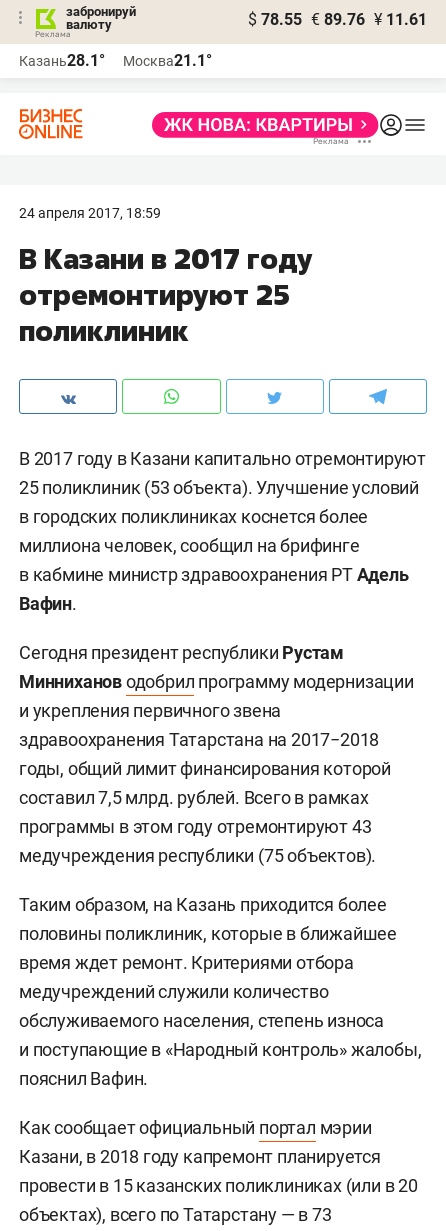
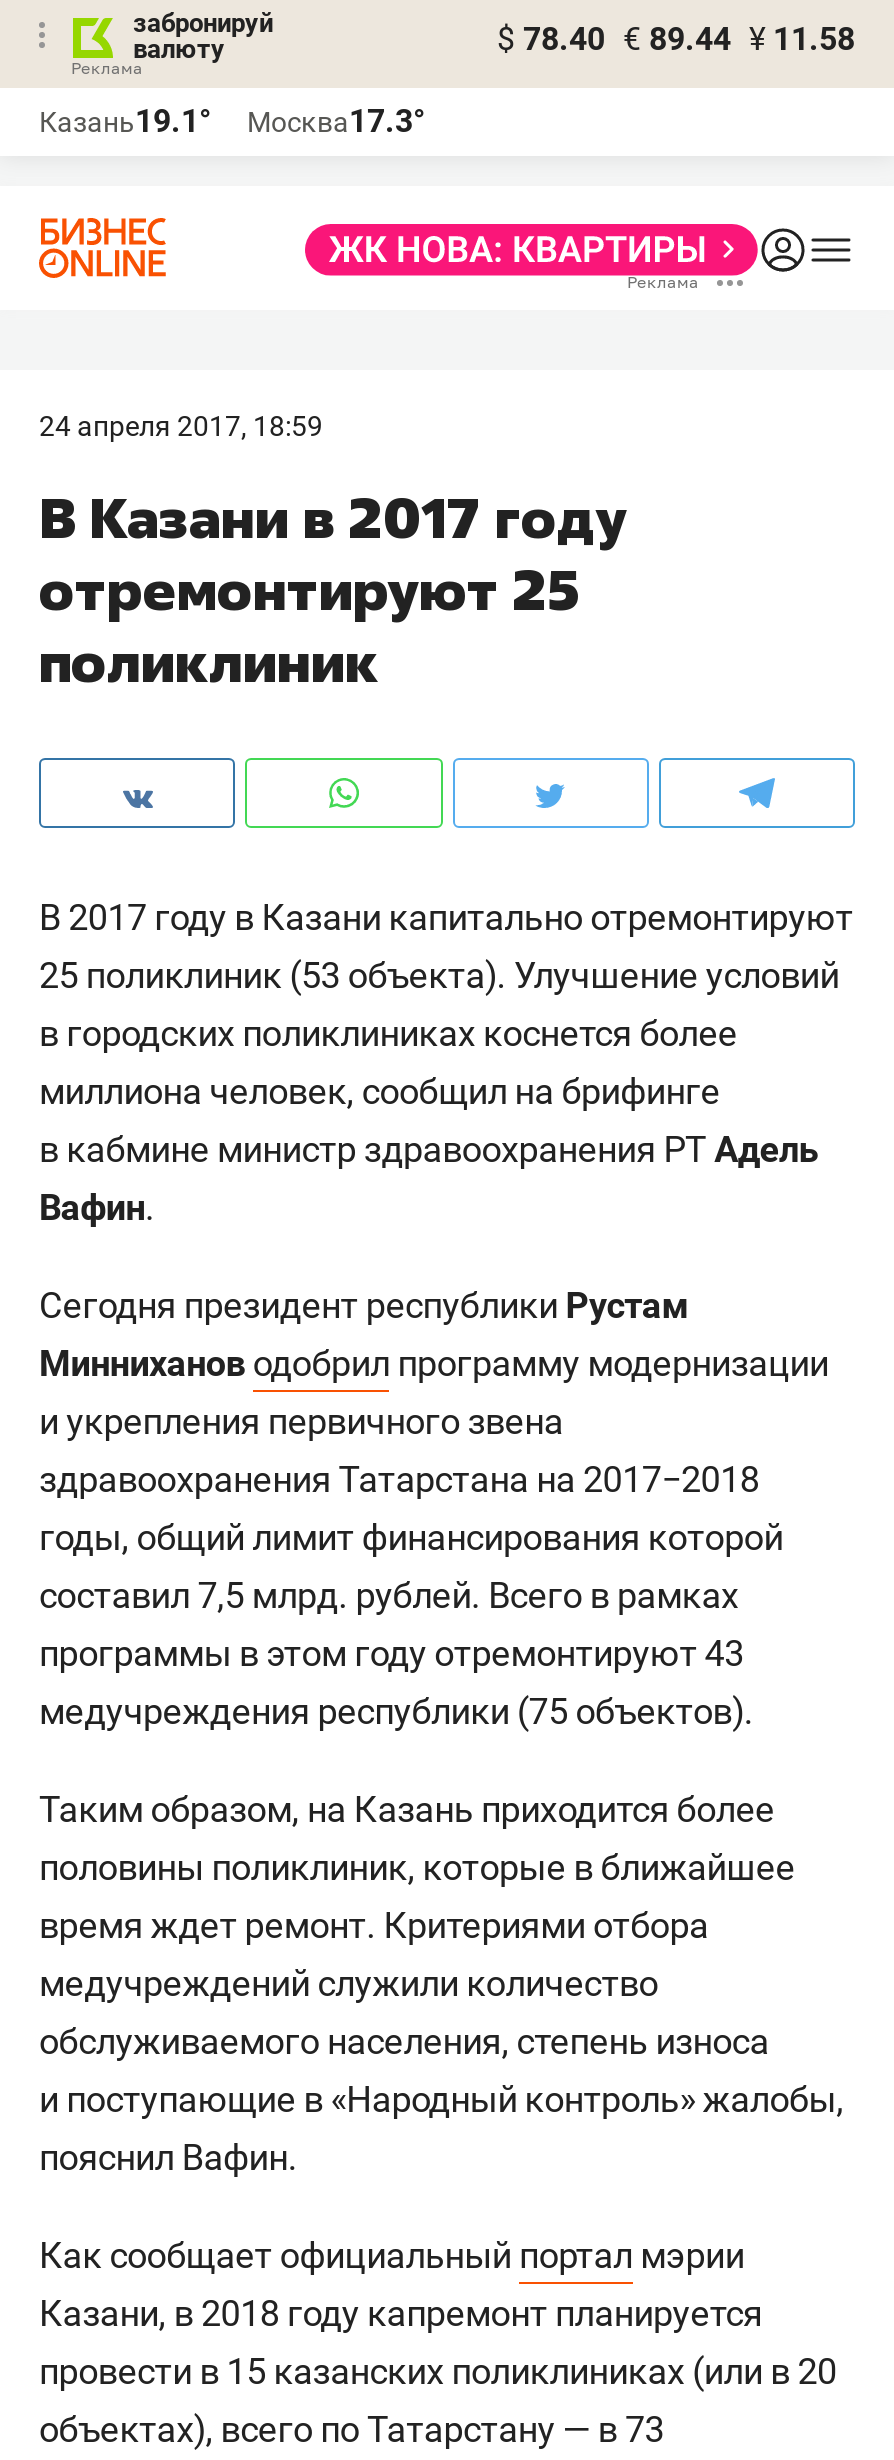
[248,10,427,29] $ 78.55 € 89.76 ¥ 11.61 -> [497,20,855,58] $ 78.40 € 89.44 ¥ 11.58
[19,51,105,70] Казань28.1° -> [39,102,211,140] Казань19.1°
[123,51,212,70] Москва21.1° -> [247,102,425,140] Москва17.3°

